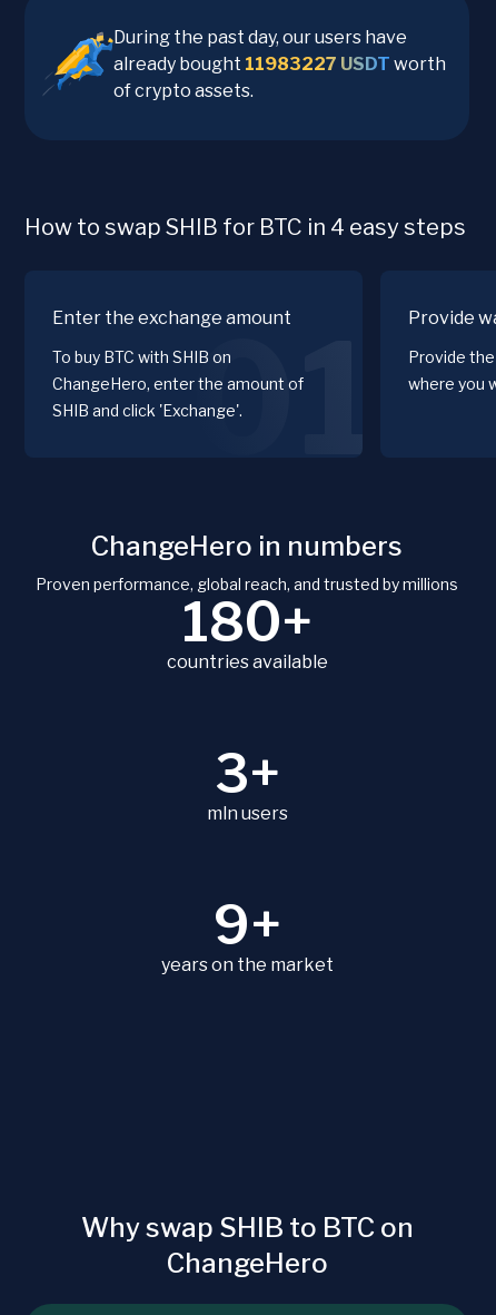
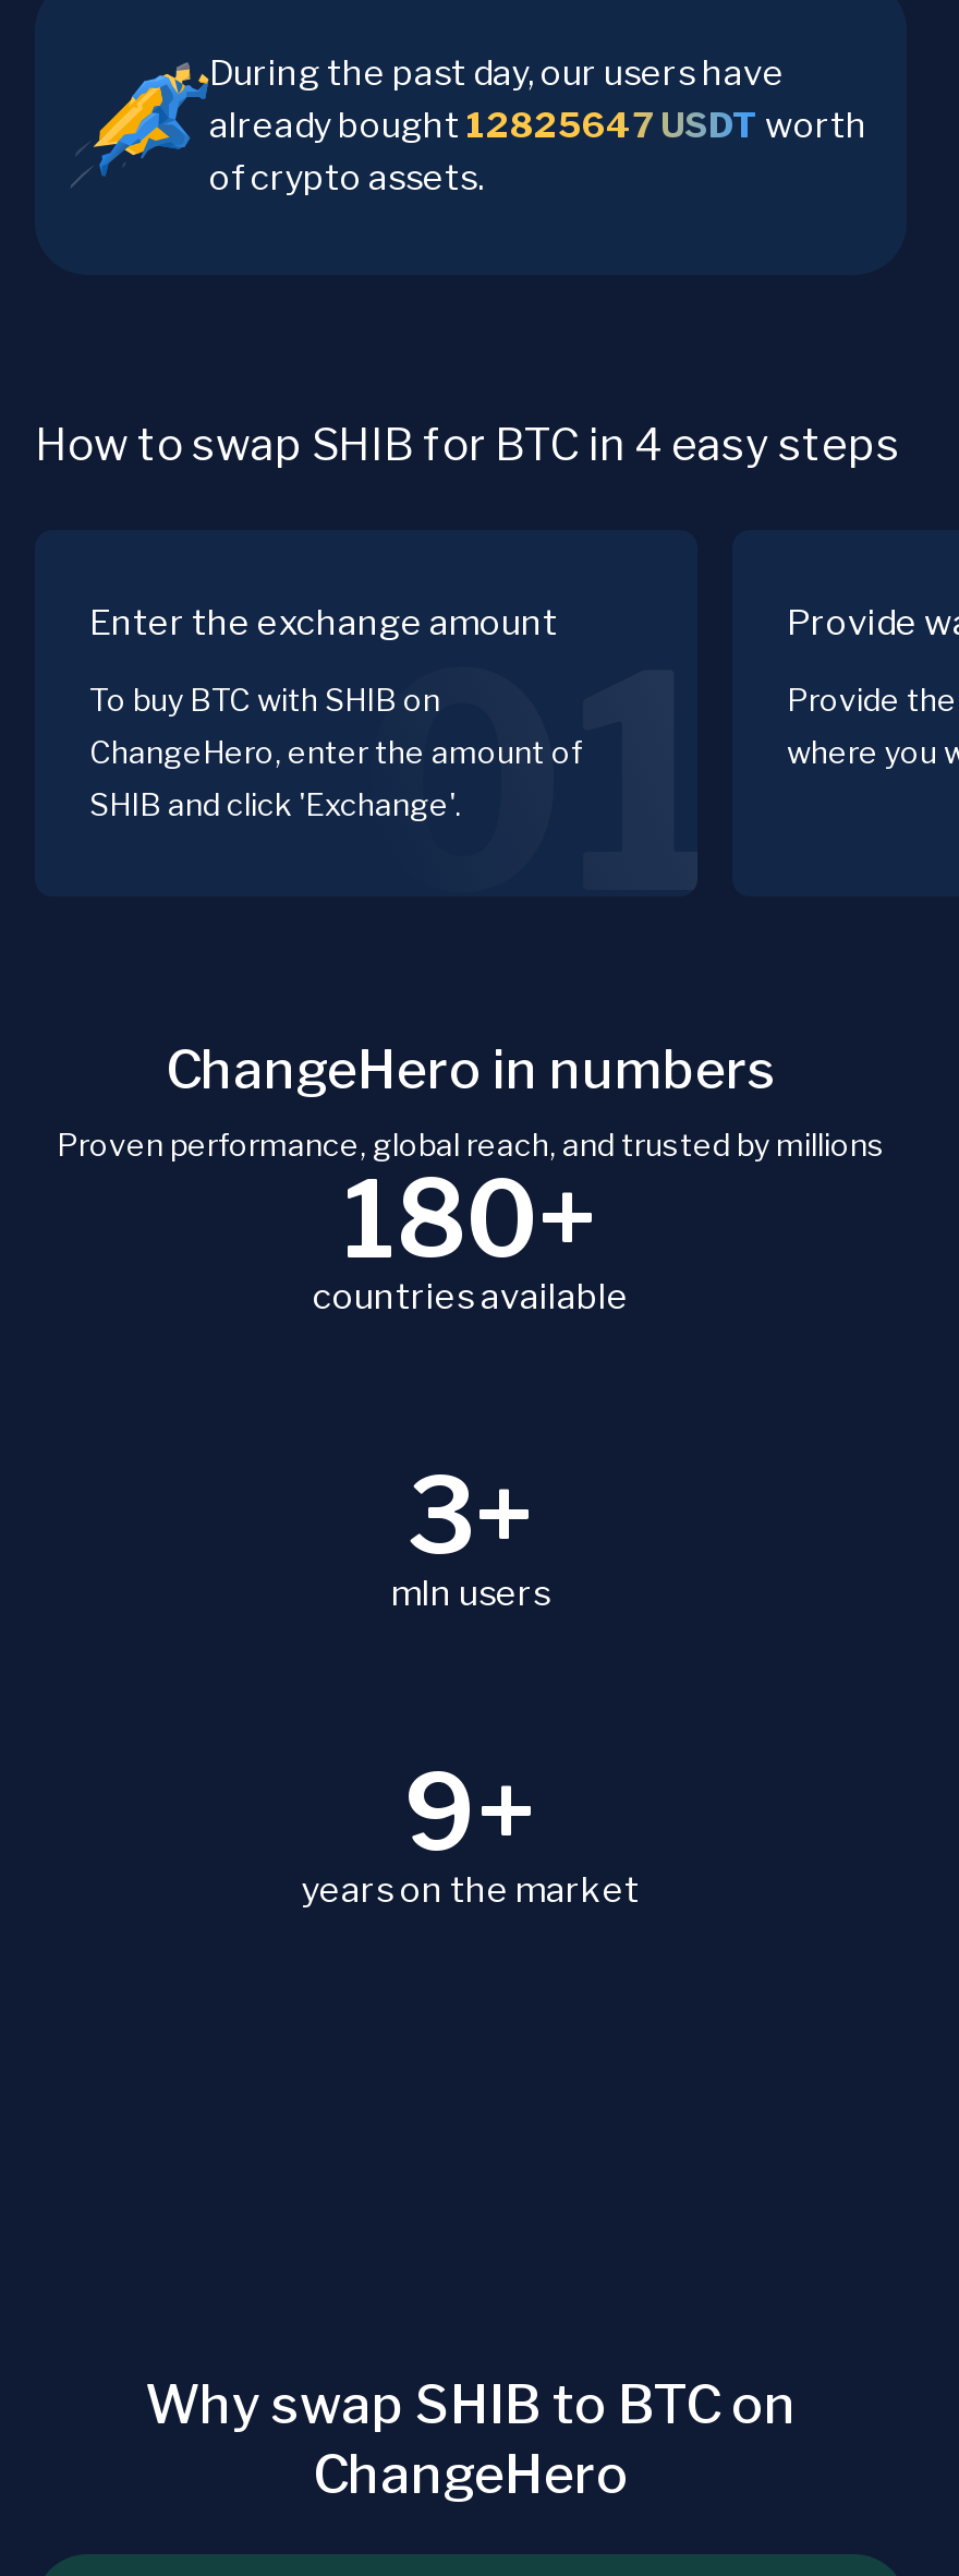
[113,54,446,75] already bought 11983227 USDT worth -> [209,105,867,147] already bought 12825647 USDT worth

